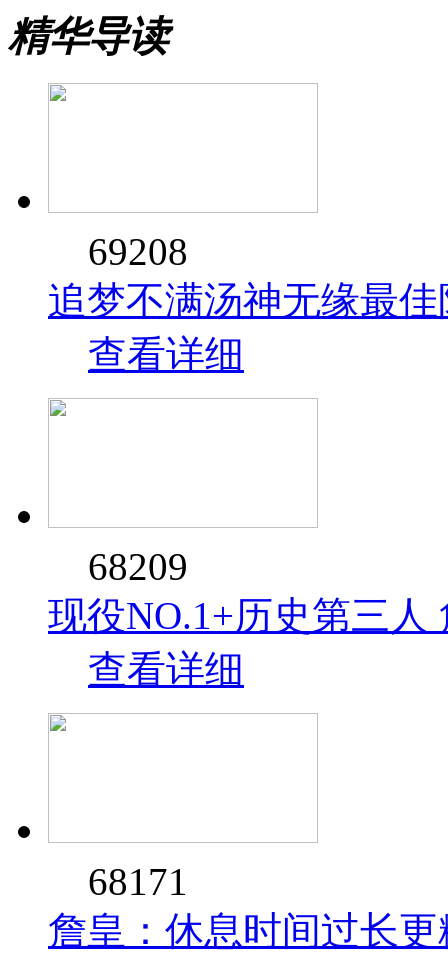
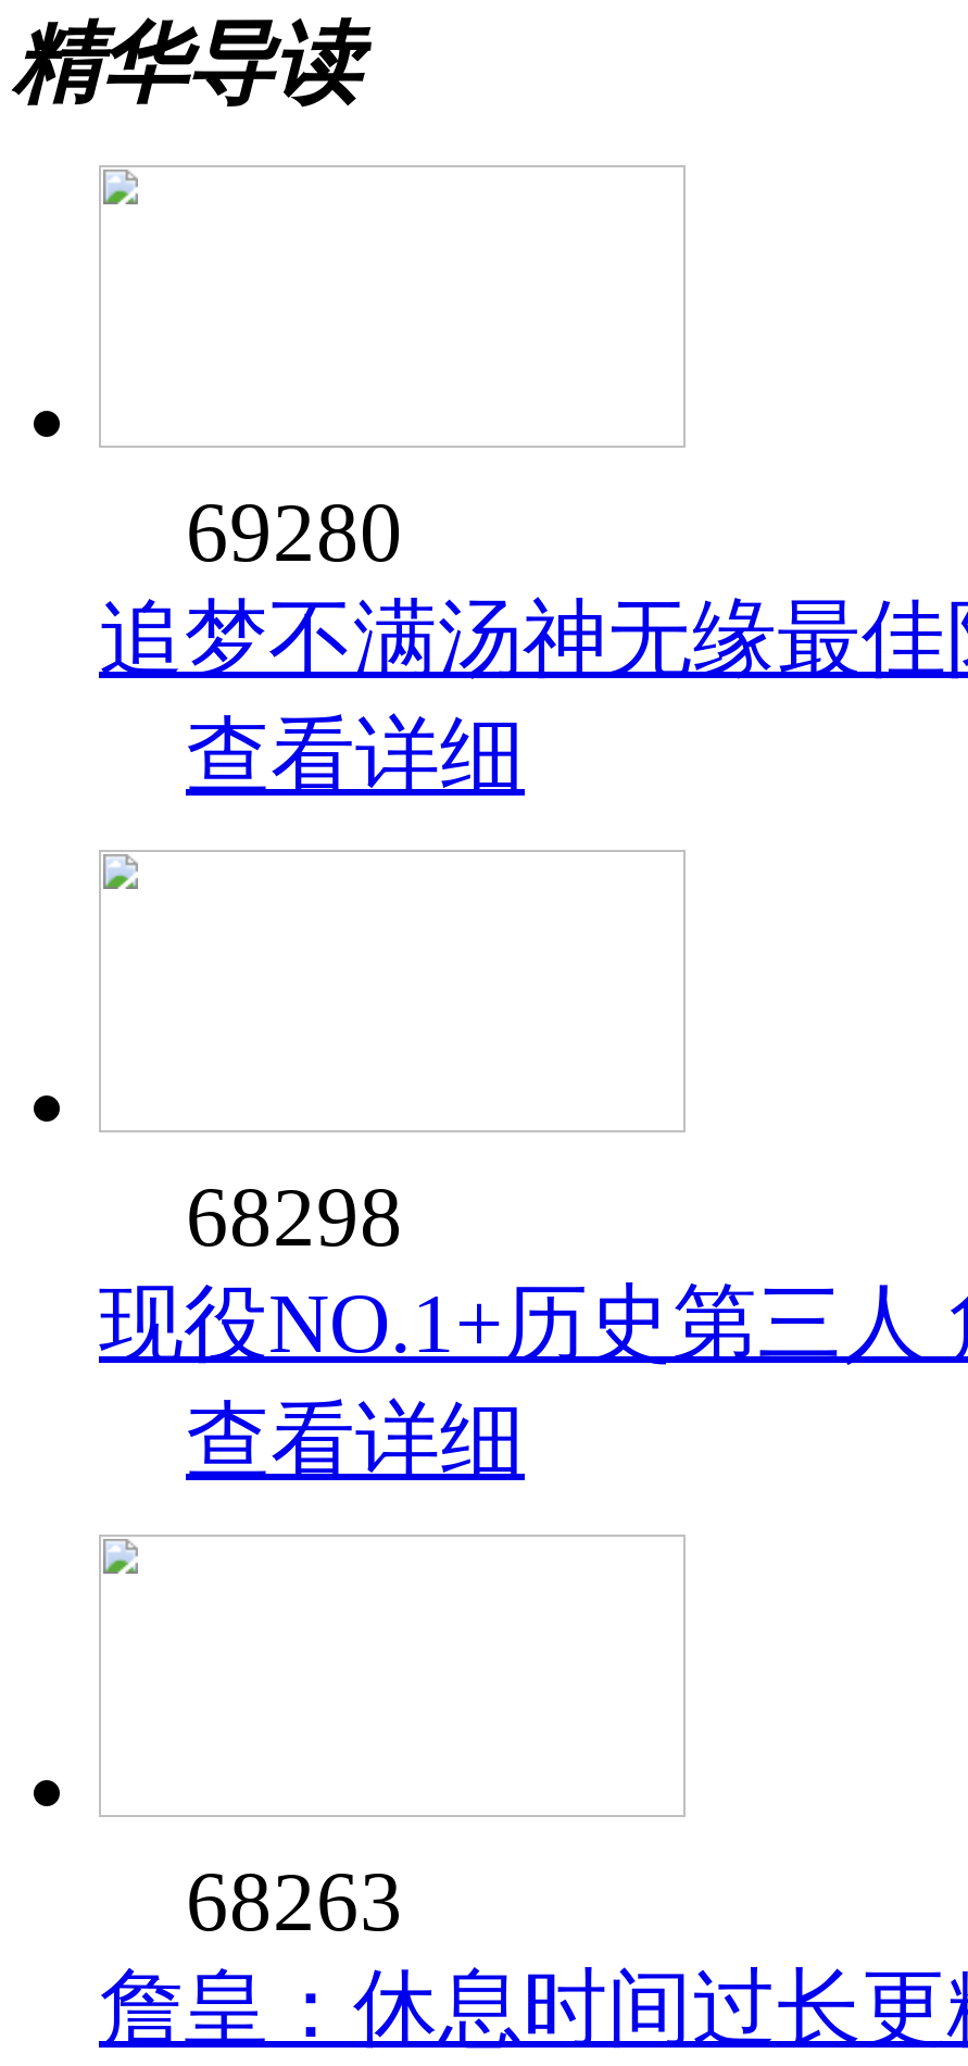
[88,230,188,273] 69208 -> [186,485,403,578] 69280
[88,545,188,588] 68209 -> [186,1170,403,1263] 68298
[88,860,188,903] 68171 -> [186,1854,403,1948] 68263

